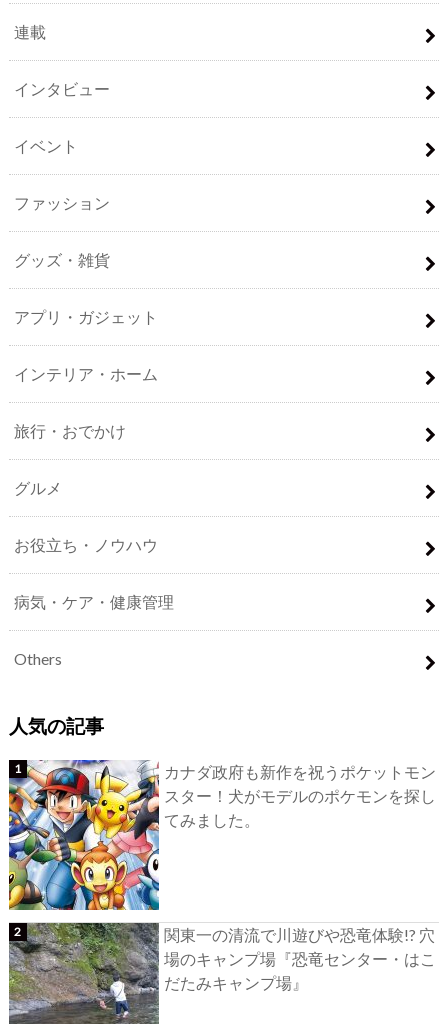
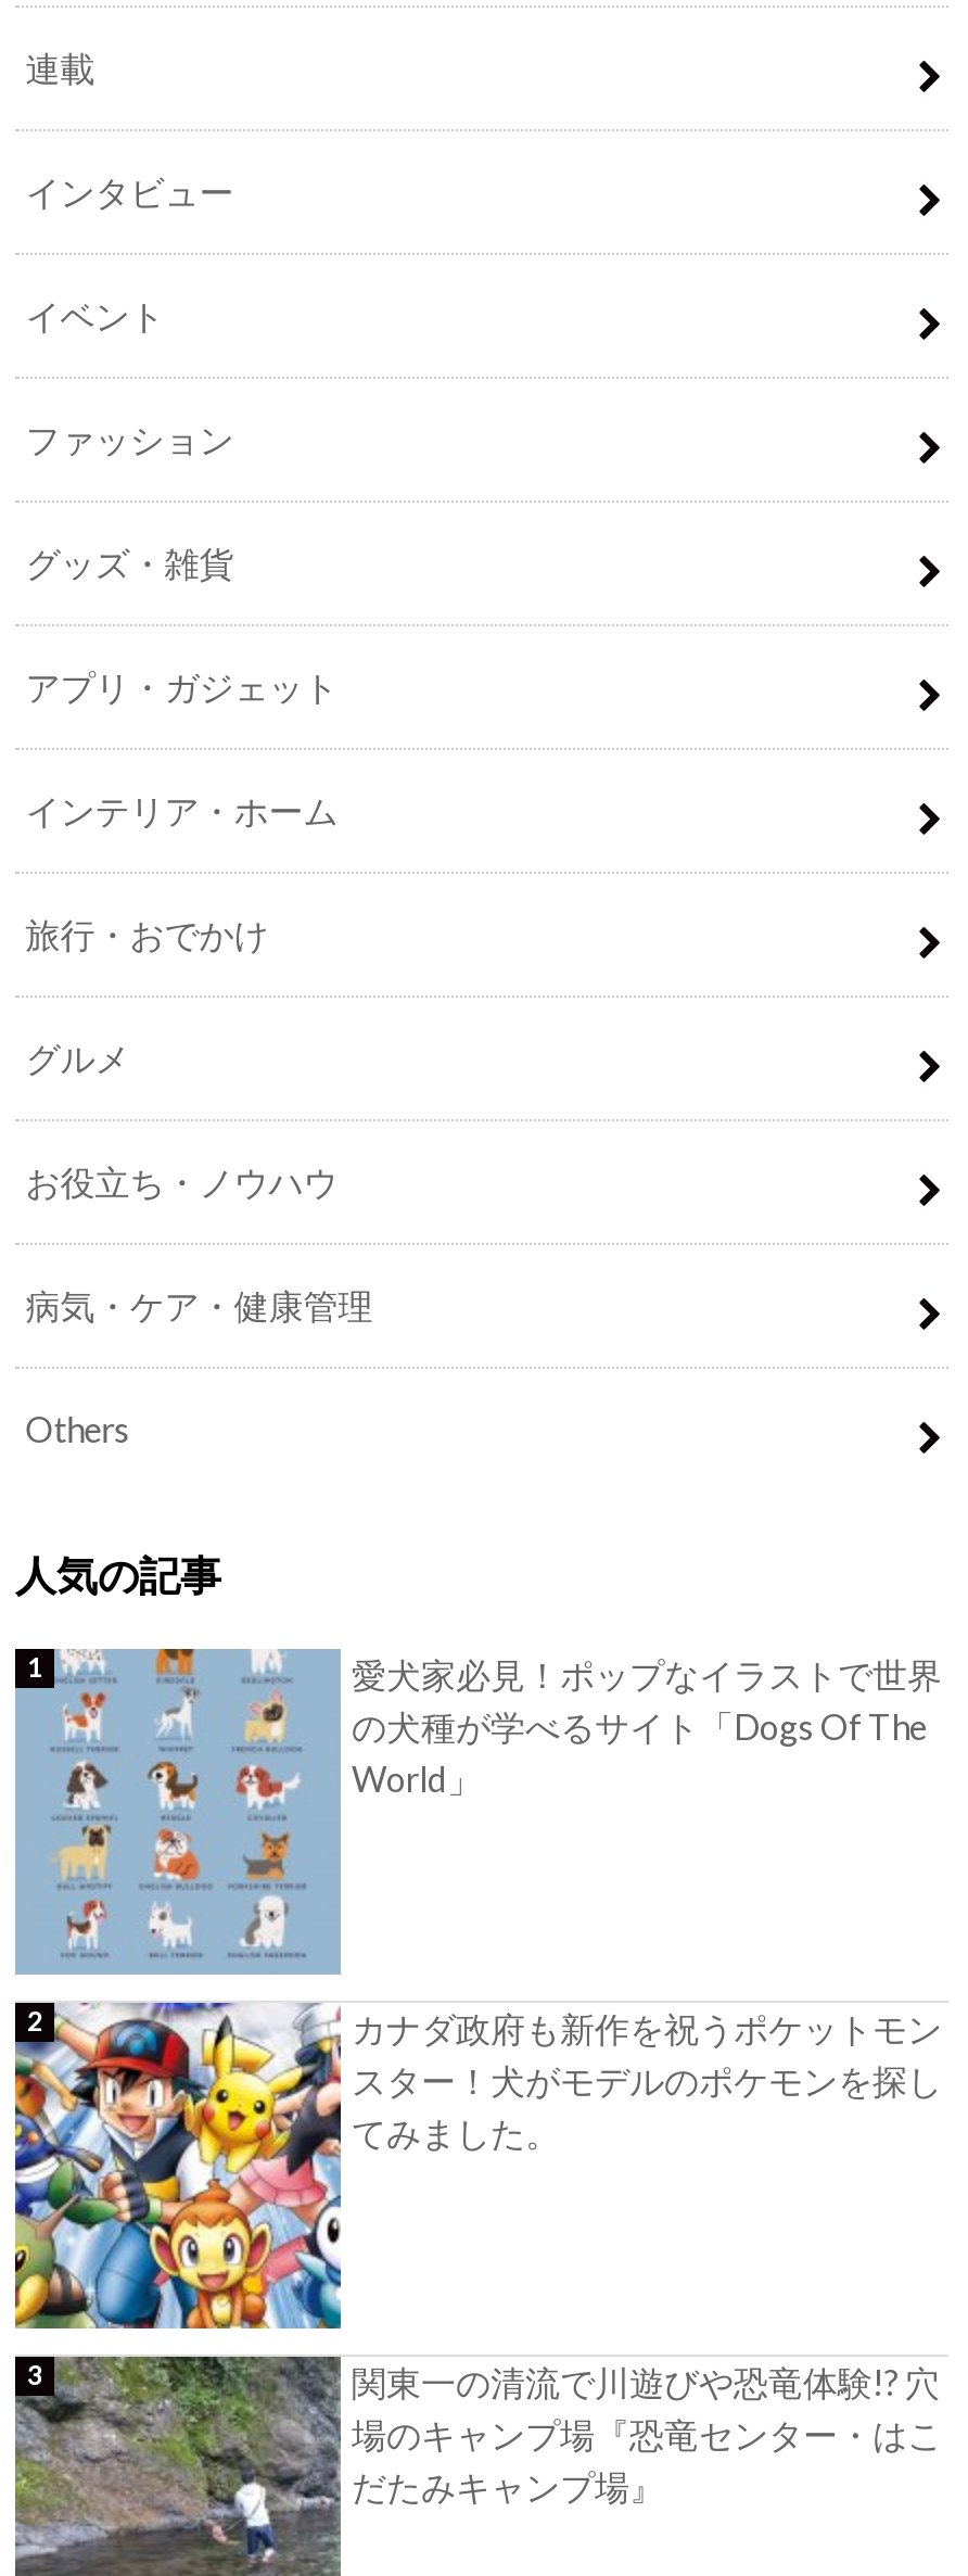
none -> [13,1647,942,1977] [image] | 愛犬家必見！ポップなイラストで世界 | の犬種が学べるサイト「Dogs Of The | World」

